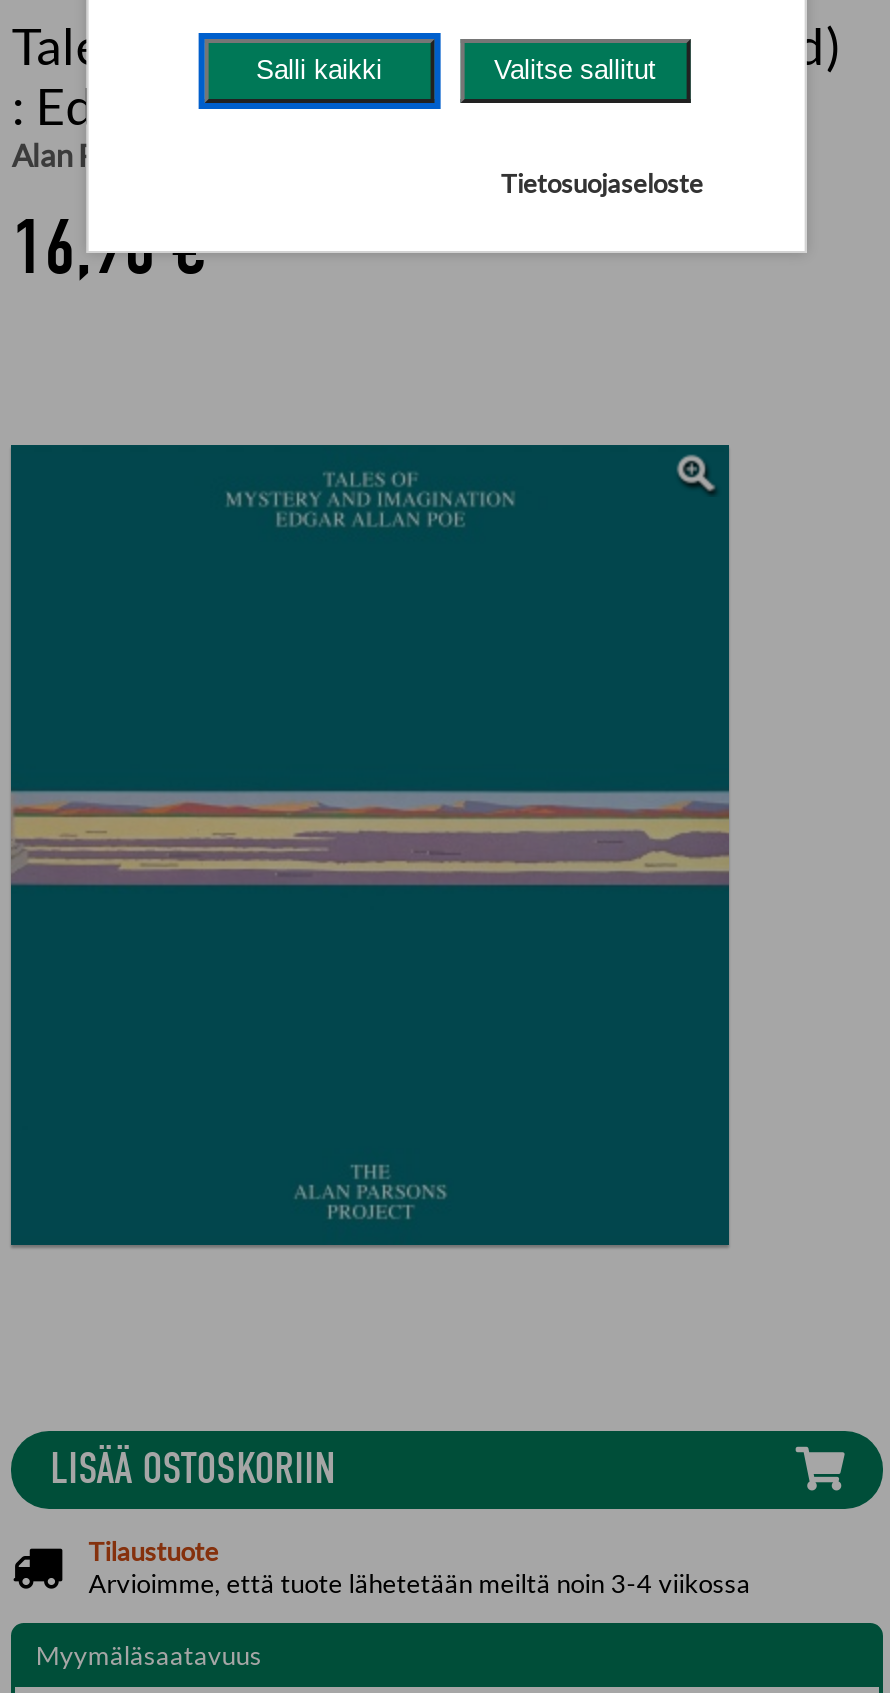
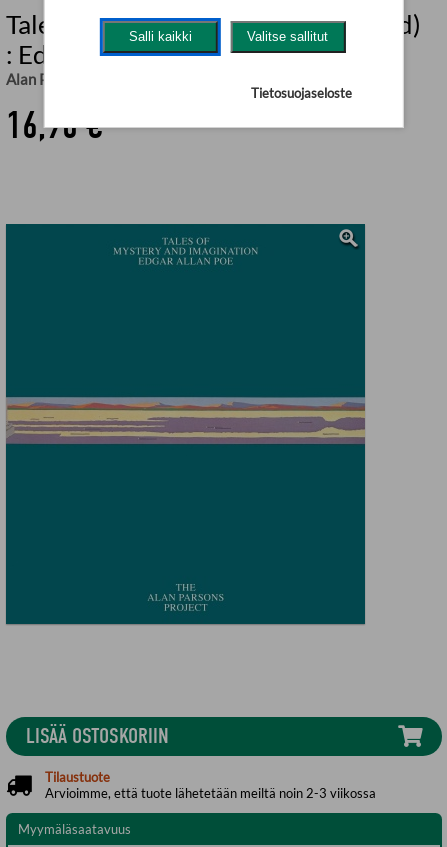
[89,1566,751,1598] Arvioimme, että tuote lähetetään meiltä noin 3-4 viikossa -> [45,785,376,801] Arvioimme, että tuote lähetetään meiltä noin 2-3 viikossa

